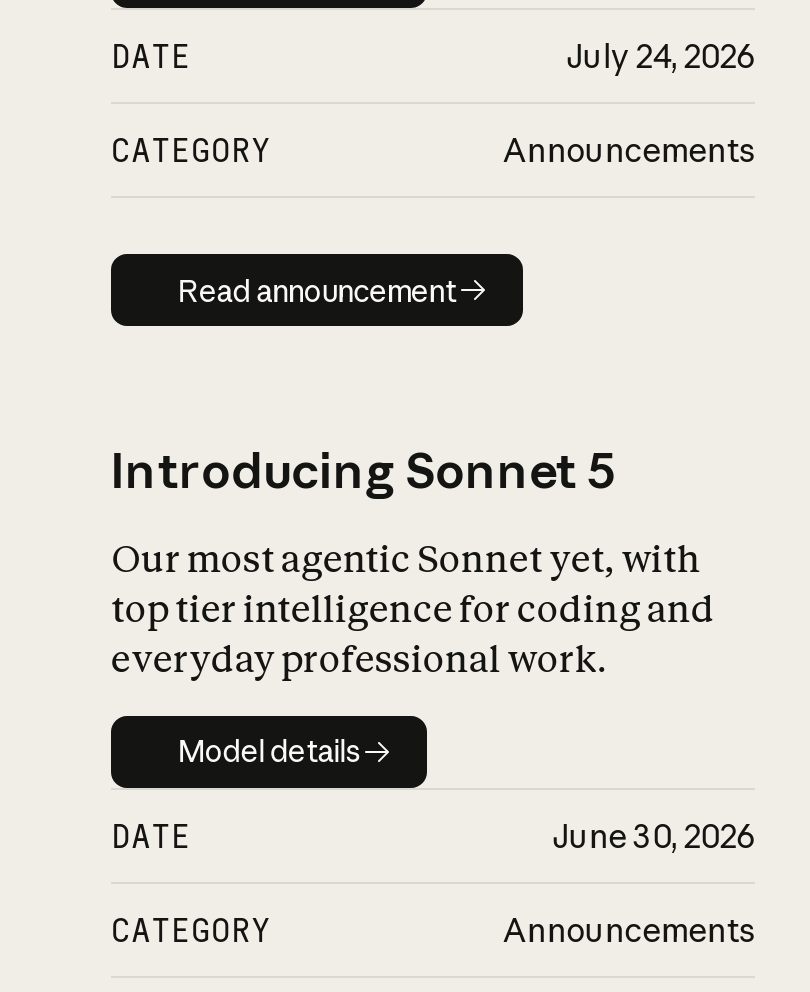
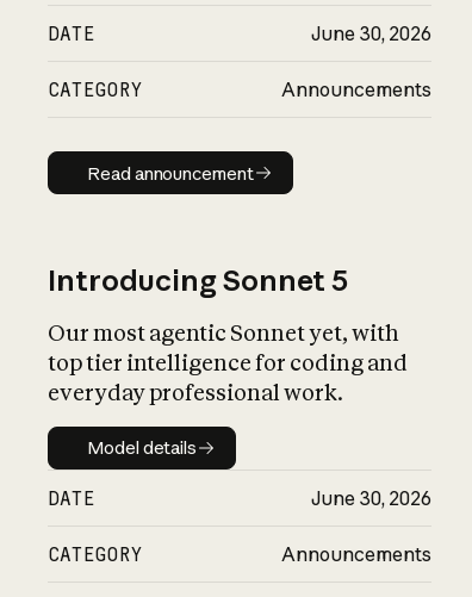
[567,36,755,76] July 24, 2026 -> [311,21,431,45] June 30, 2026

